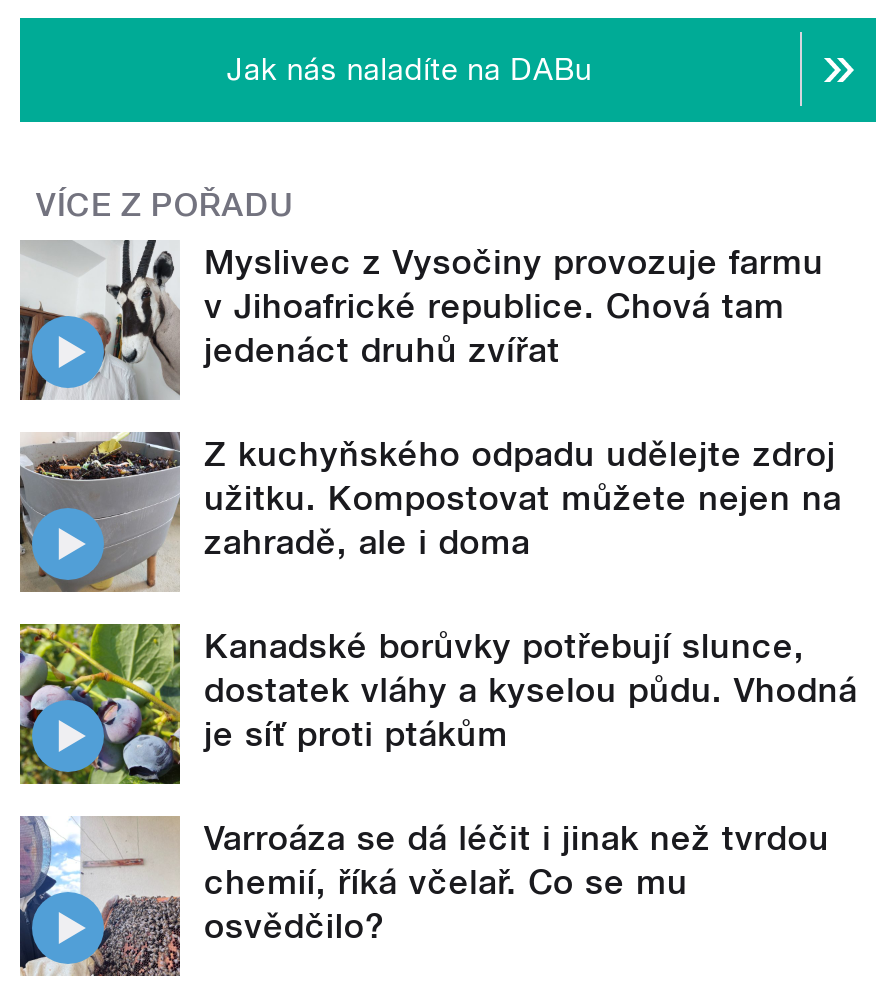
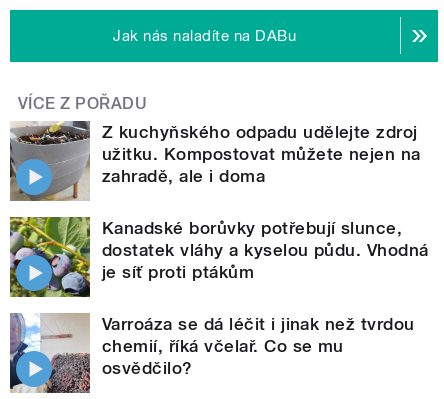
[20,240,824,400] [image] | Myslivec z Vysočiny provozuje farmu | v Jihoafrické republice. Chová tam | jedenáct druhů zvířat -> none

